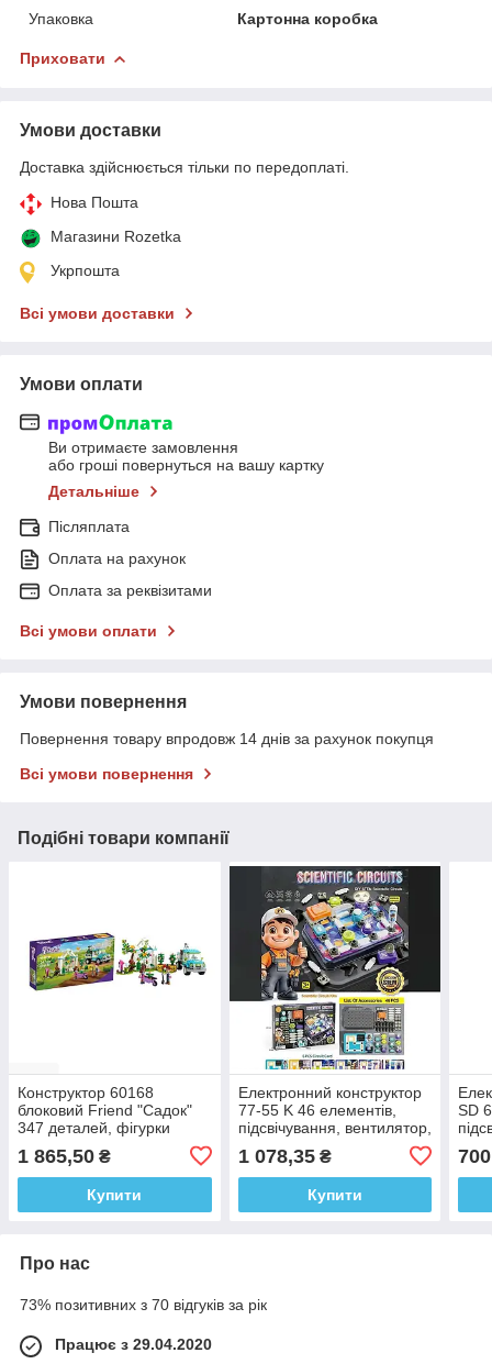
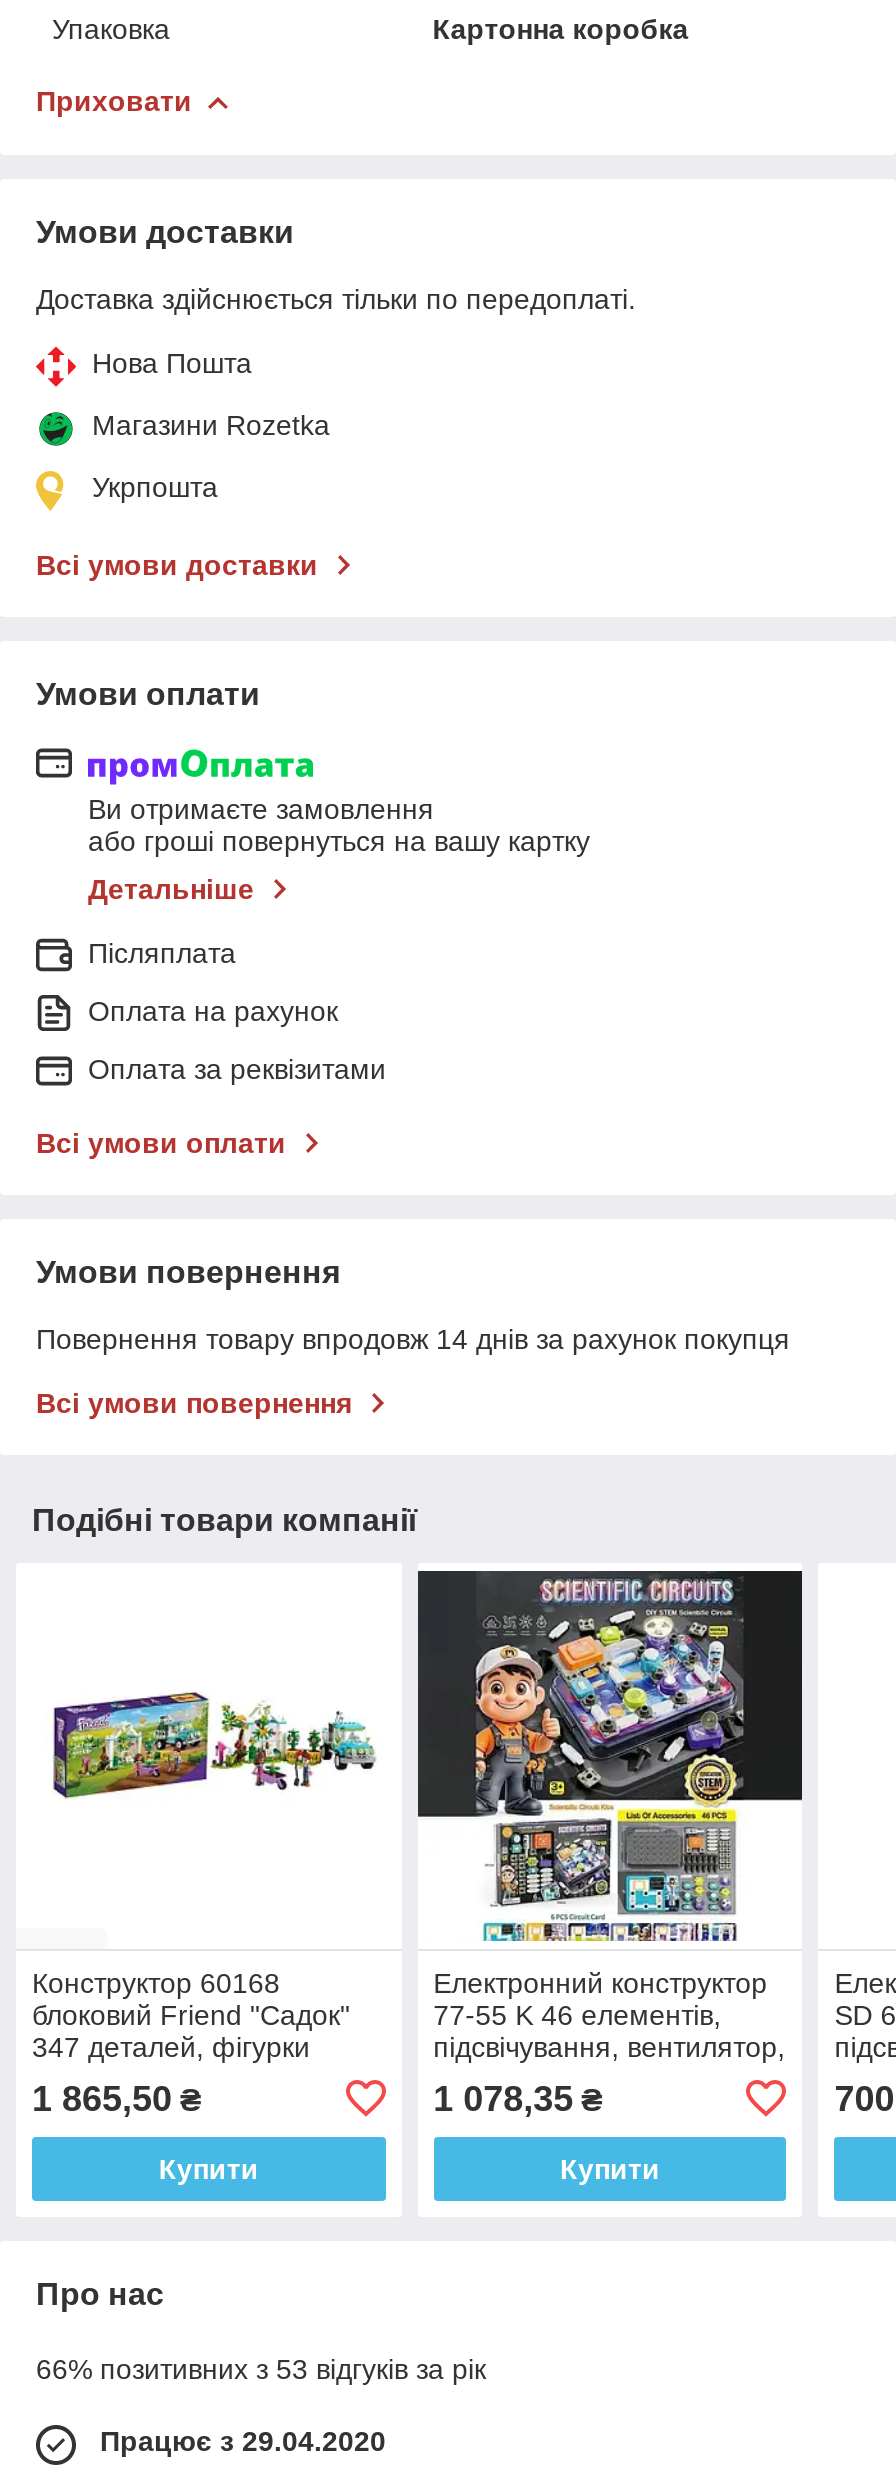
[20,1296,267,1313] 73% позитивних з 70 відгуків за рік -> [36,2353,486,2385] 66% позитивних з 53 відгуків за рік

